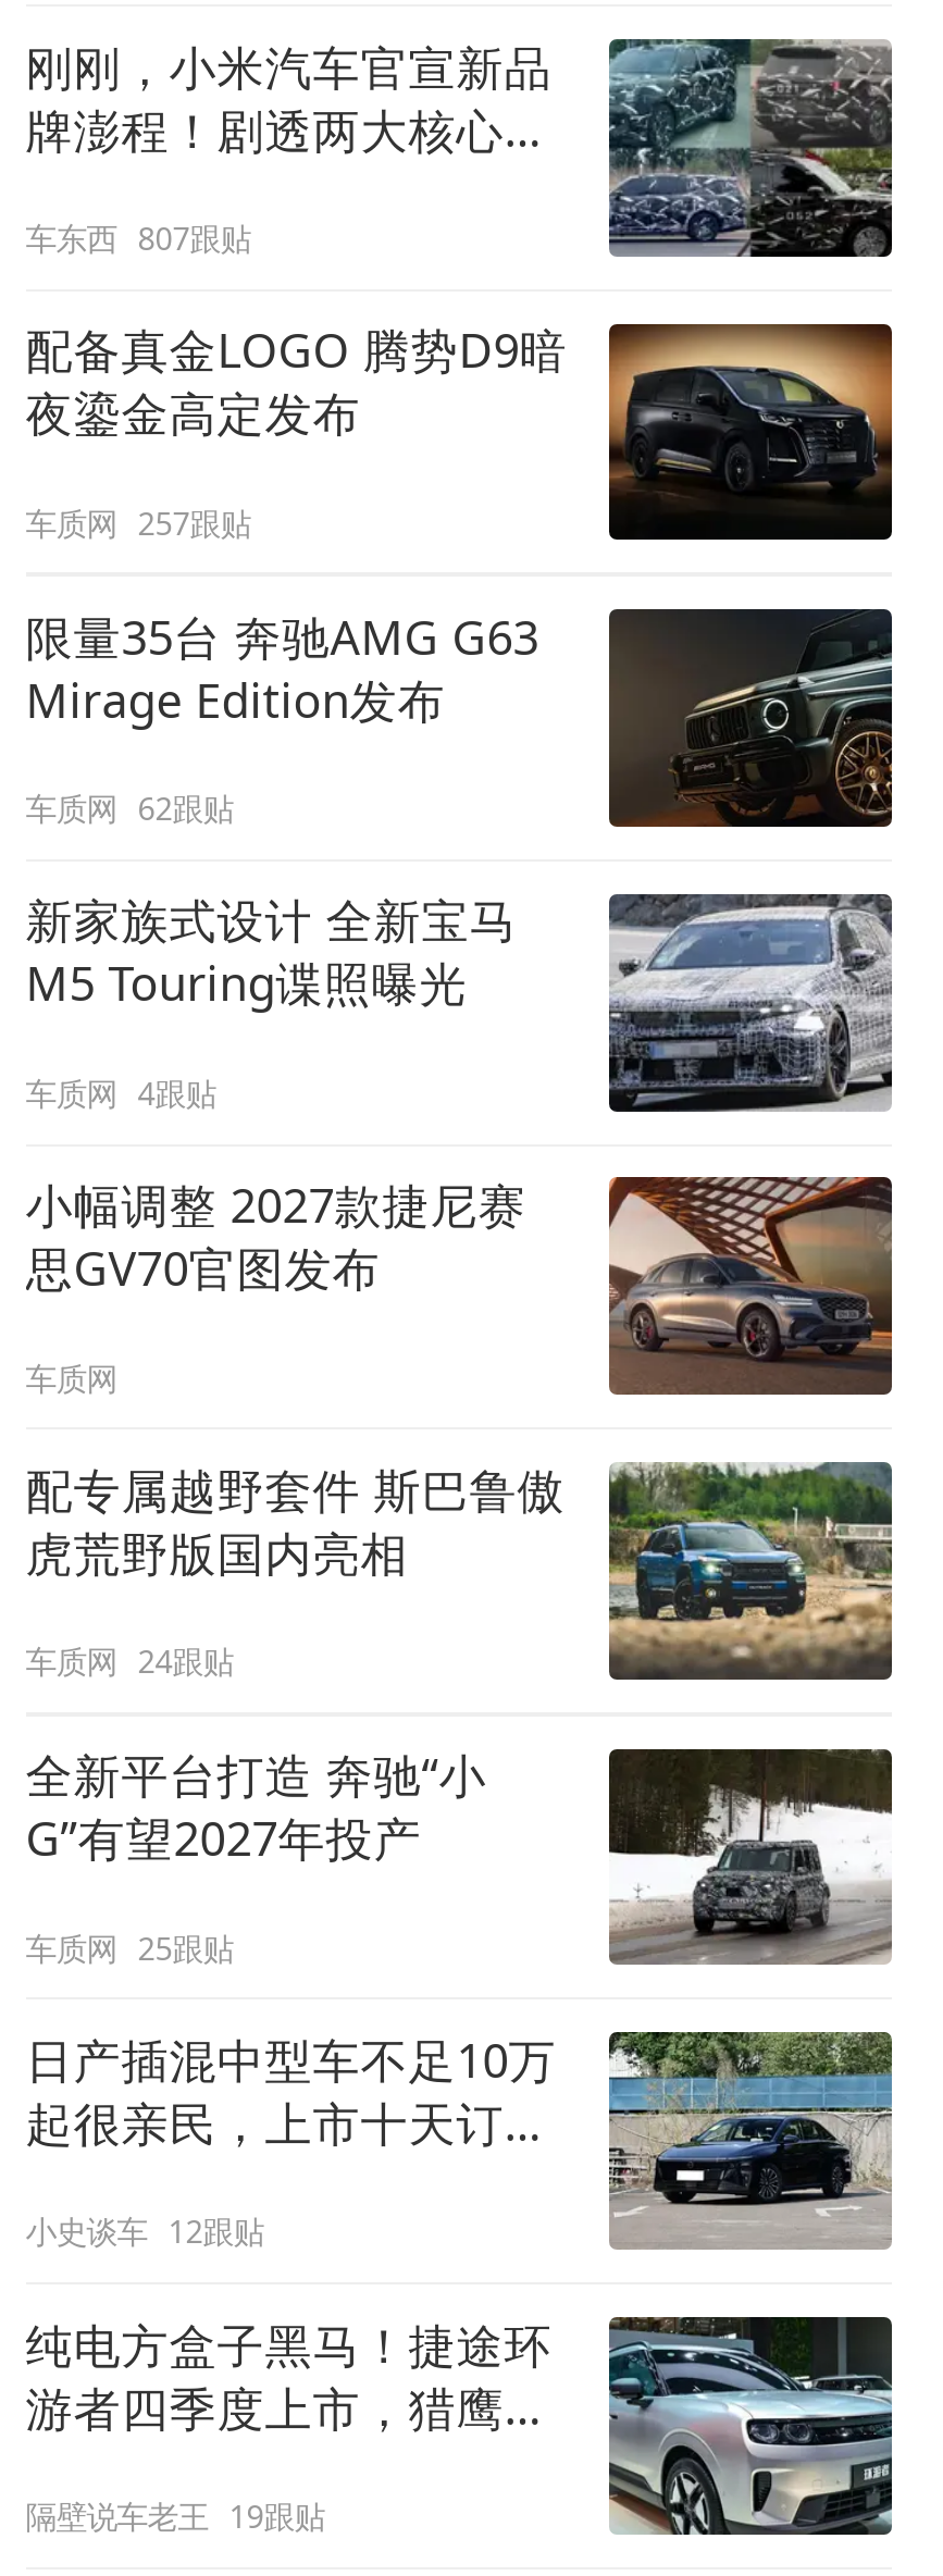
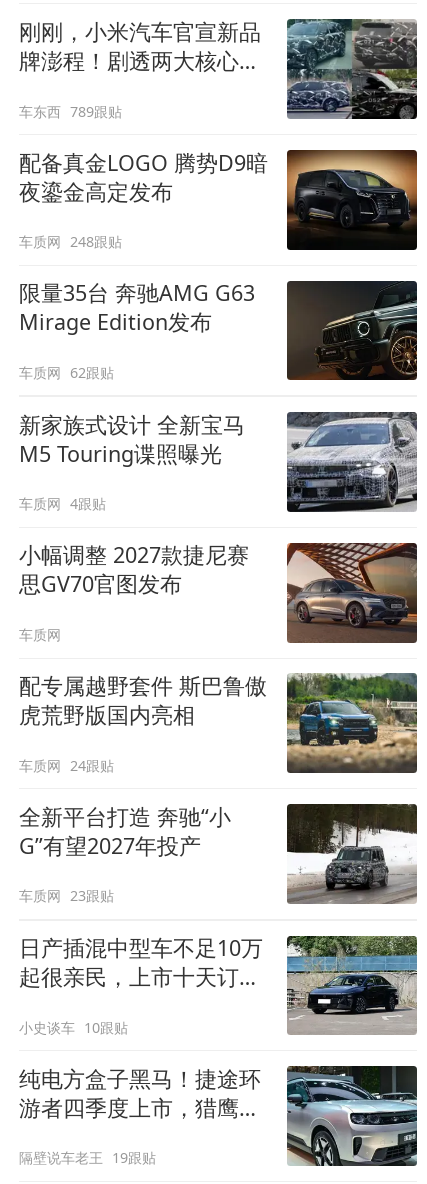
[25,218,251,259] 车东西 807跟贴 -> [19,101,122,120] 车东西 789跟贴
[25,502,251,543] 车质网 257跟贴 -> [19,232,122,251] 车质网 248跟贴
[25,1927,233,1968] 车质网 25跟贴 -> [19,886,114,905] 车质网 23跟贴
[25,2211,264,2252] 小史谈车 12跟贴 -> [19,1018,128,1037] 小史谈车 10跟贴

